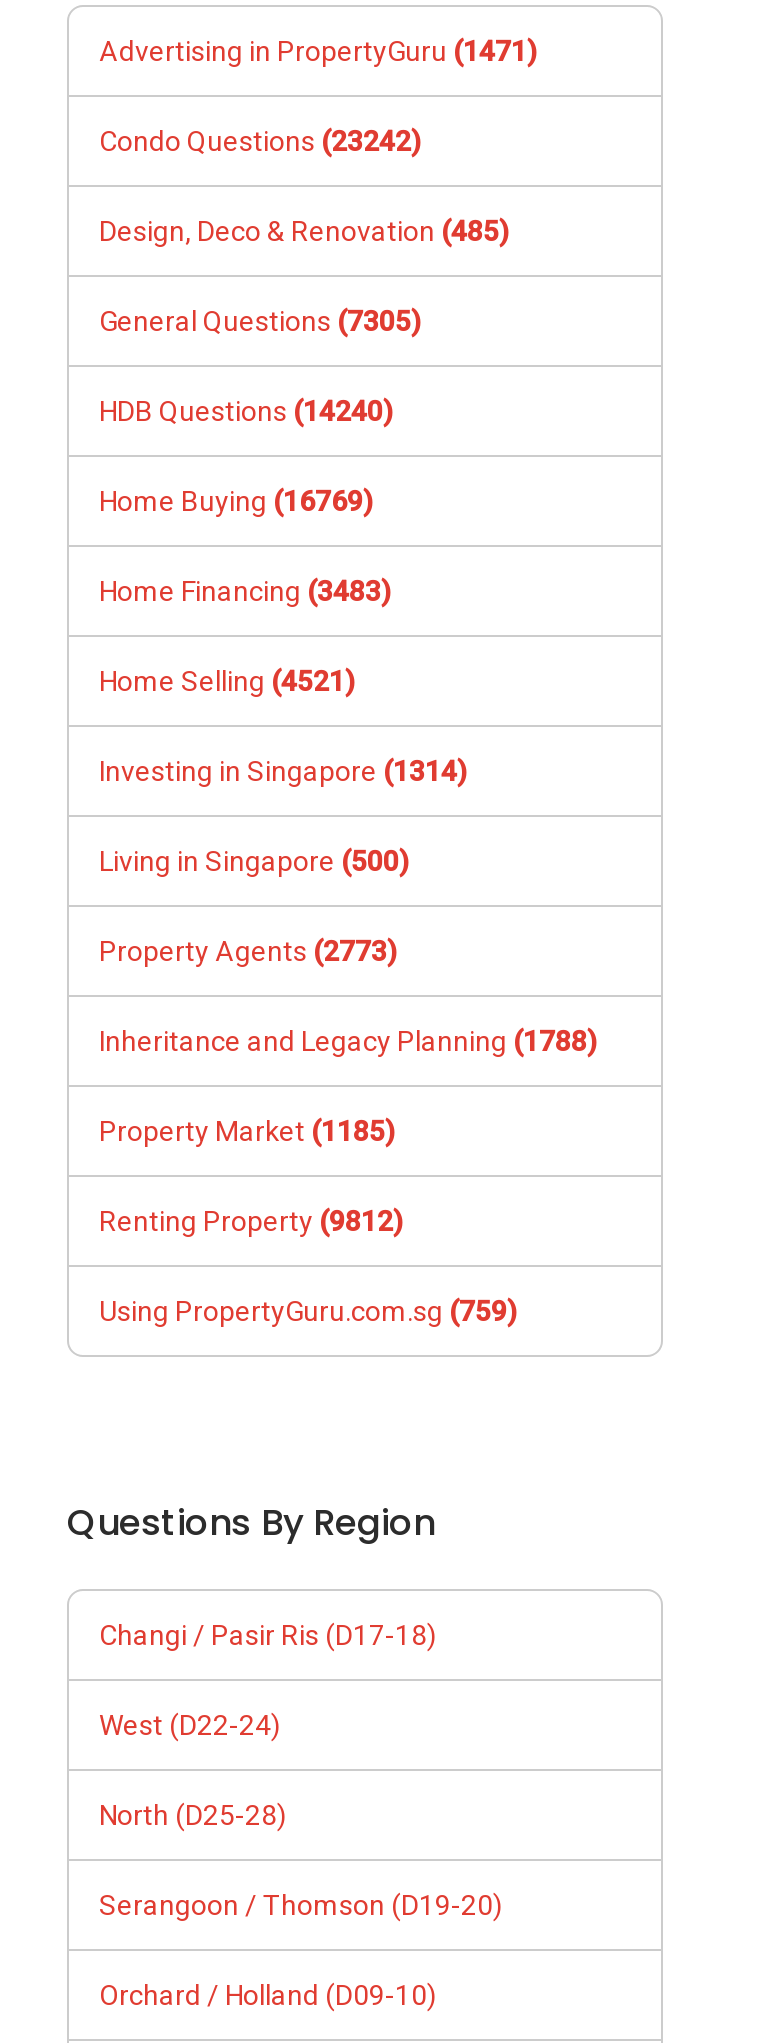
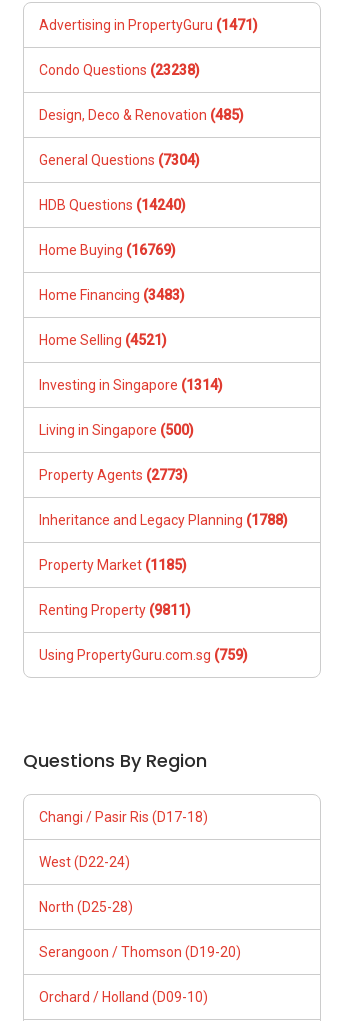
[99,126,421,158] Condo Questions (23242) -> [39,62,200,78] Condo Questions (23238)
[99,306,421,338] General Questions (7305) -> [39,152,200,168] General Questions (7304)
[99,1206,403,1238] Renting Property (9812) -> [39,602,191,618] Renting Property (9811)

